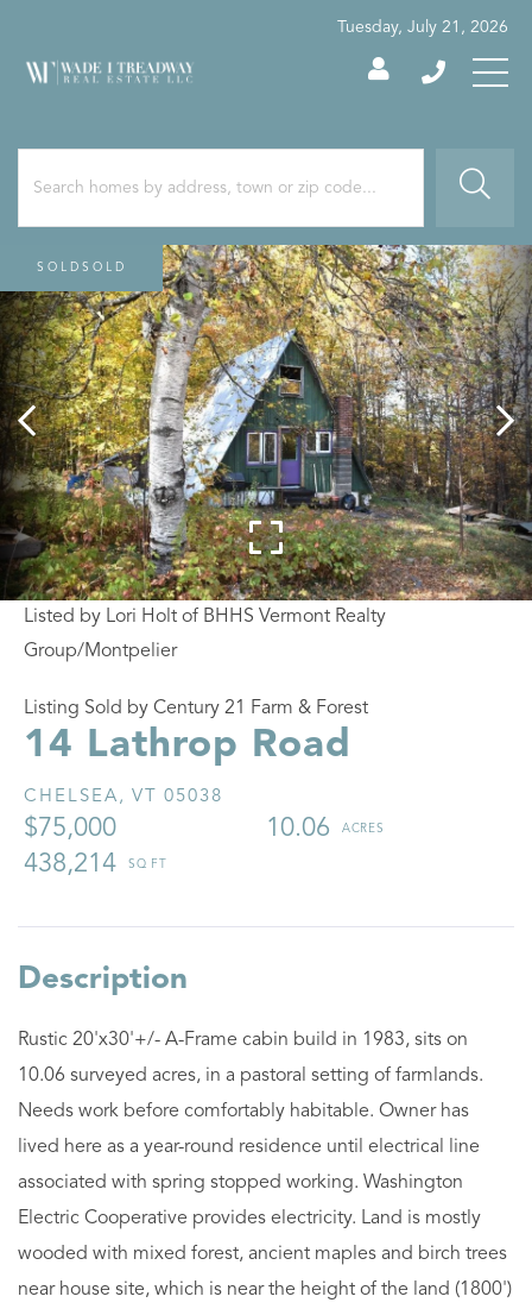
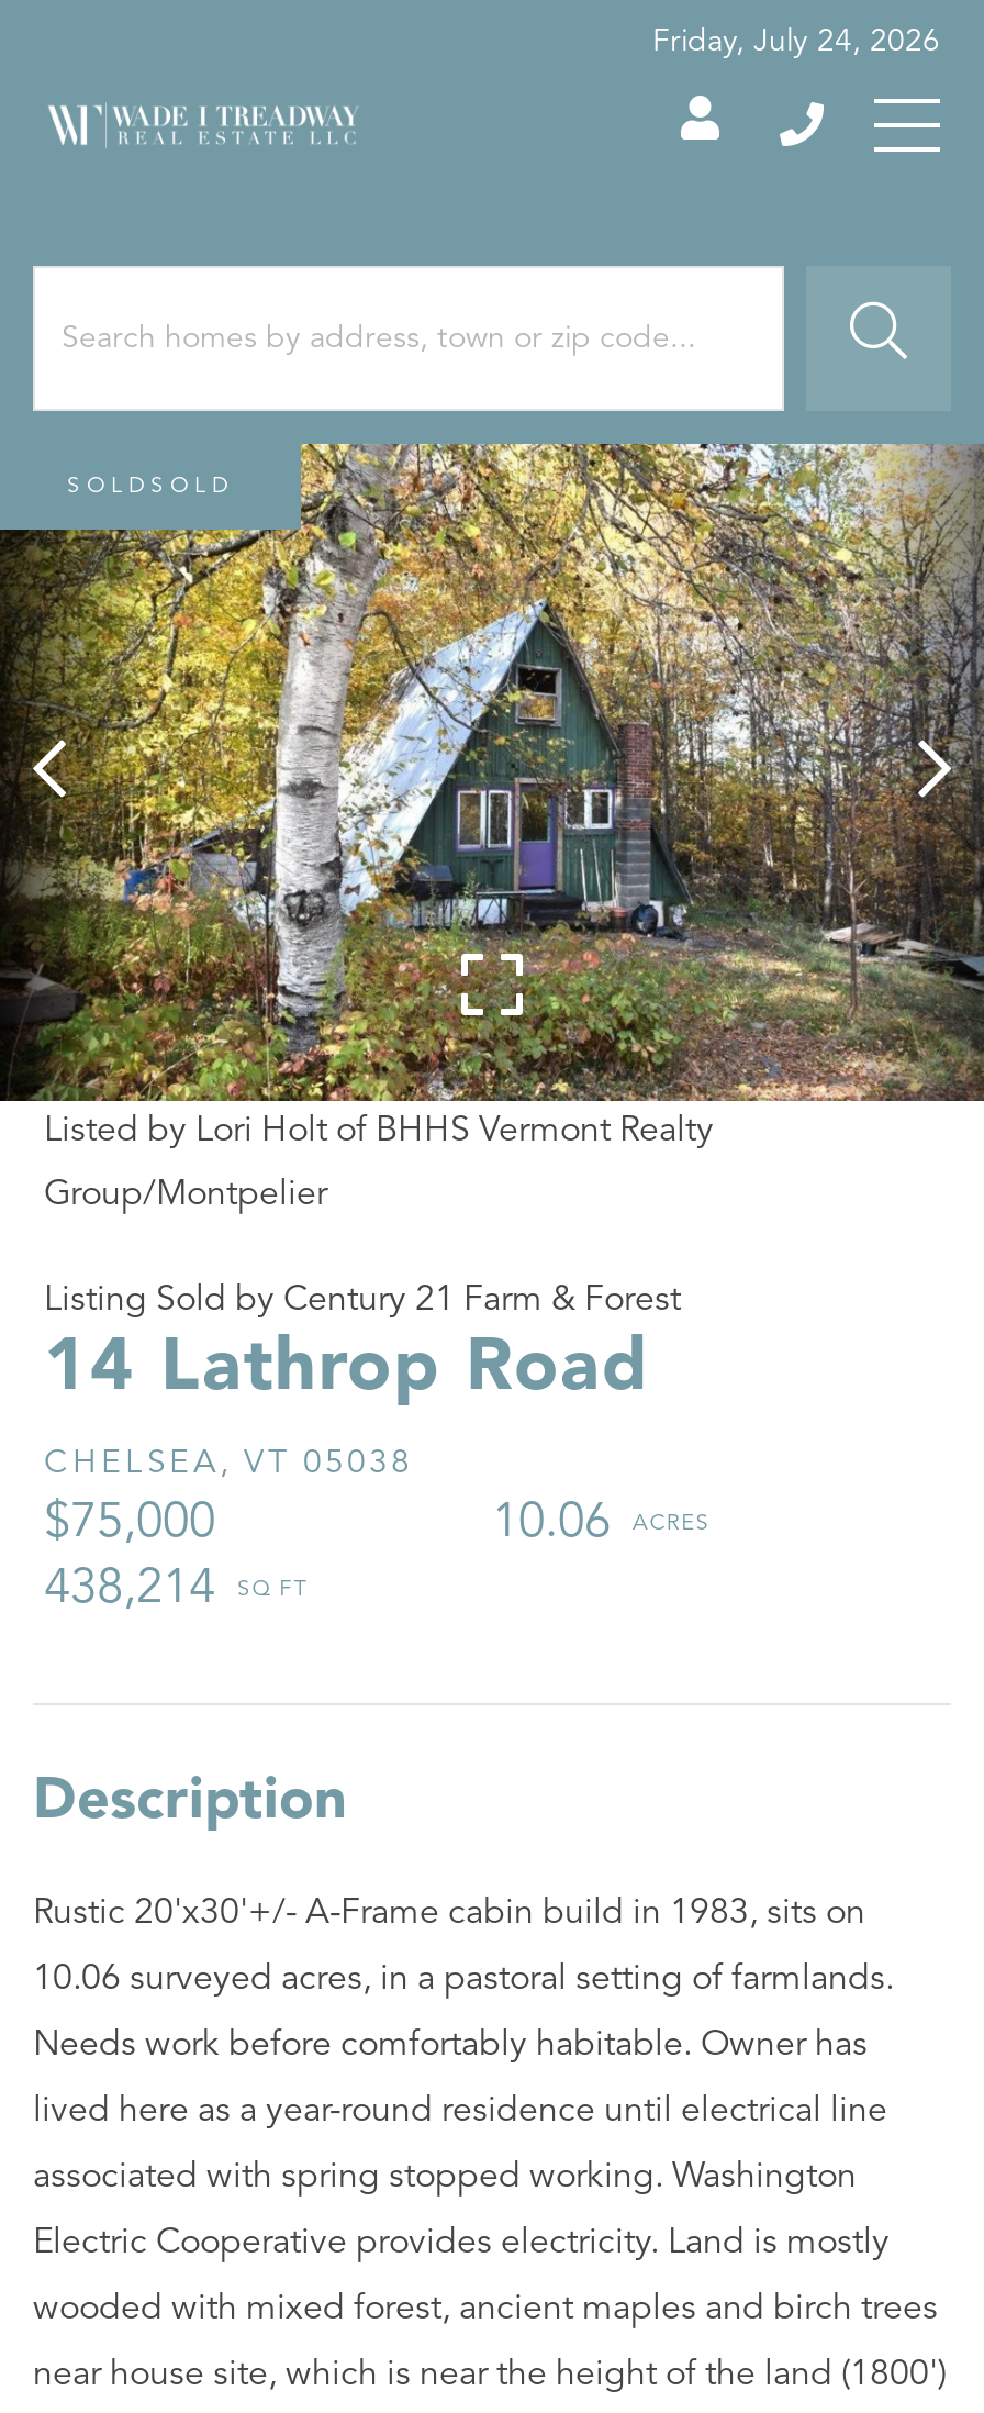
[337,19,508,36] Tuesday, July 21, 2026 -> [652,26,940,57] Friday, July 24, 2026

